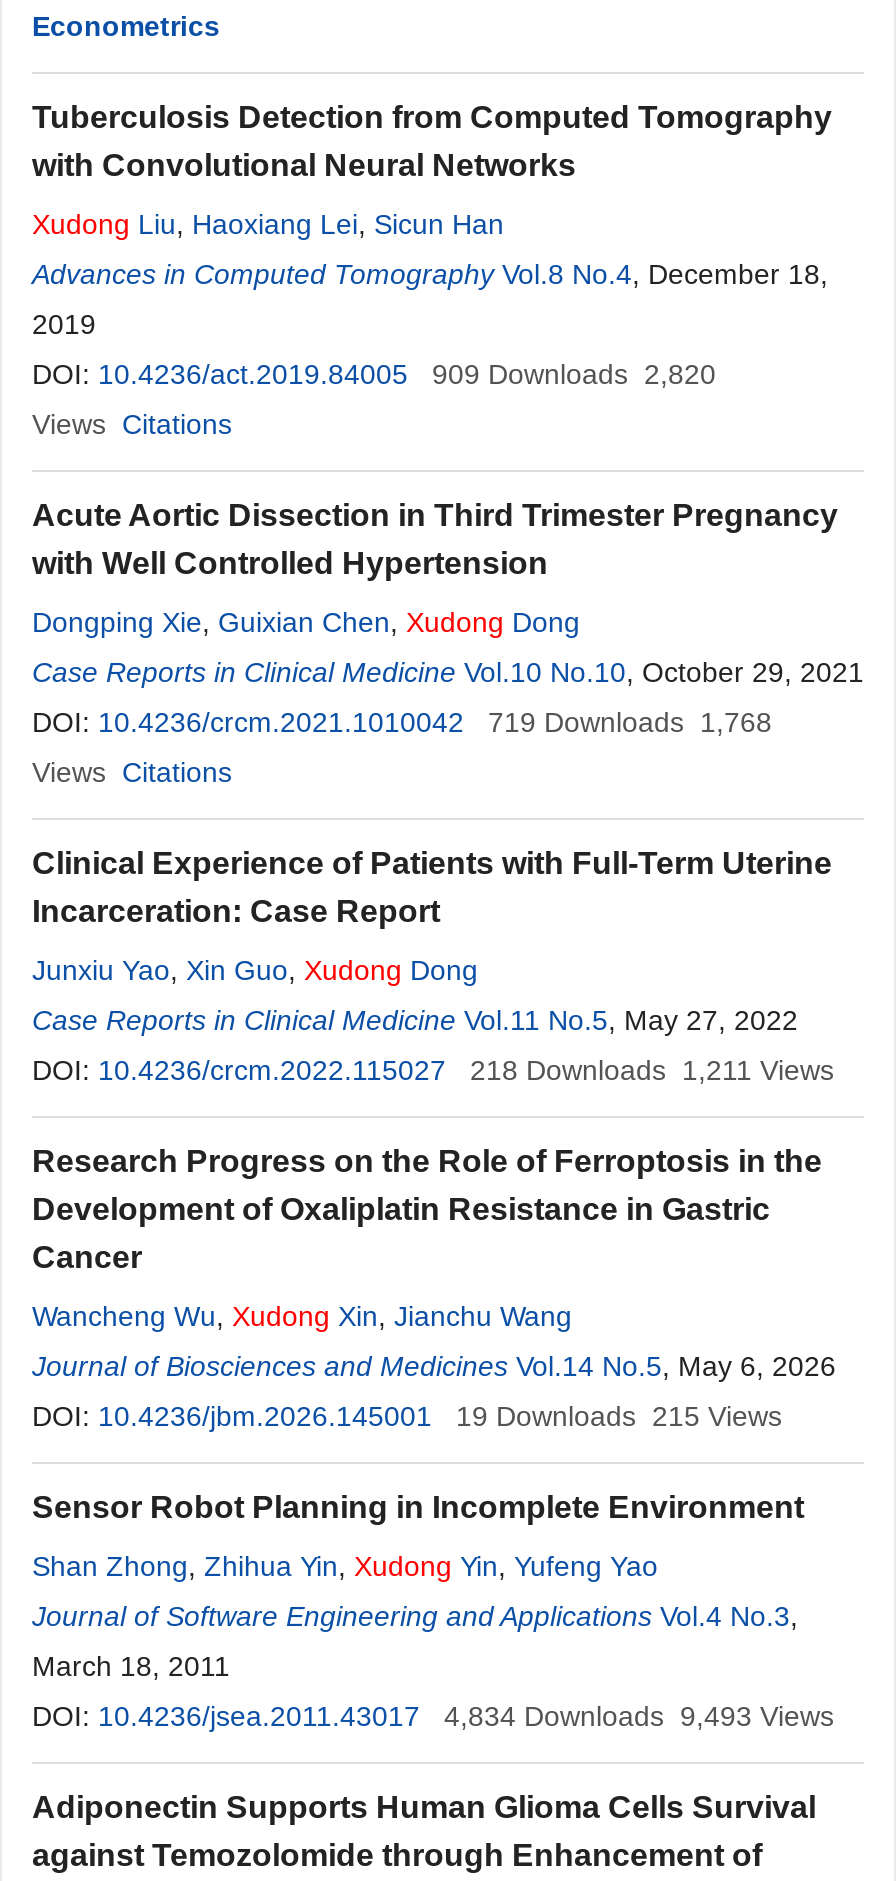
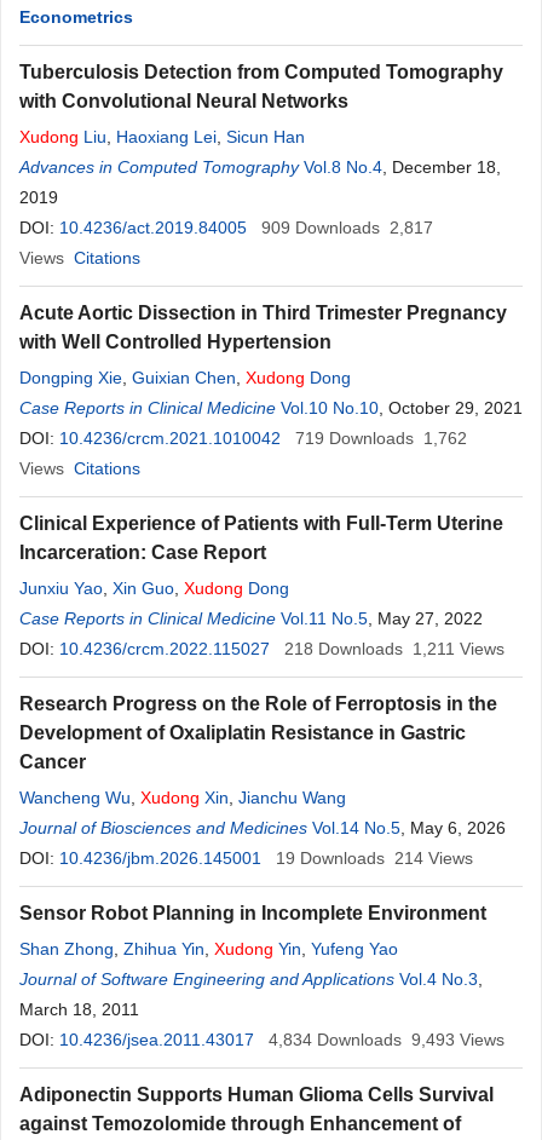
[32,358,716,390] DOI: 10.4236/act.2019.84005 909 Downloads 2,820 -> [19,218,433,237] DOI: 10.4236/act.2019.84005 909 Downloads 2,817
[32,706,772,738] DOI: 10.4236/crcm.2021.1010042 719 Downloads 1,768 -> [19,428,467,448] DOI: 10.4236/crcm.2021.1010042 719 Downloads 1,762
[456,1400,782,1432] 19 Downloads 215 Views -> [276,848,473,868] 19 Downloads 214 Views

